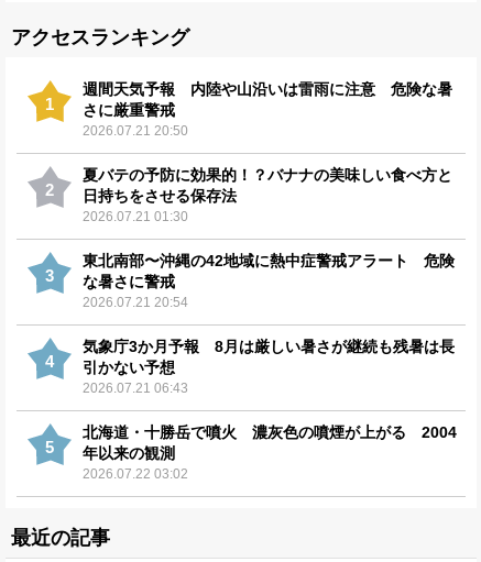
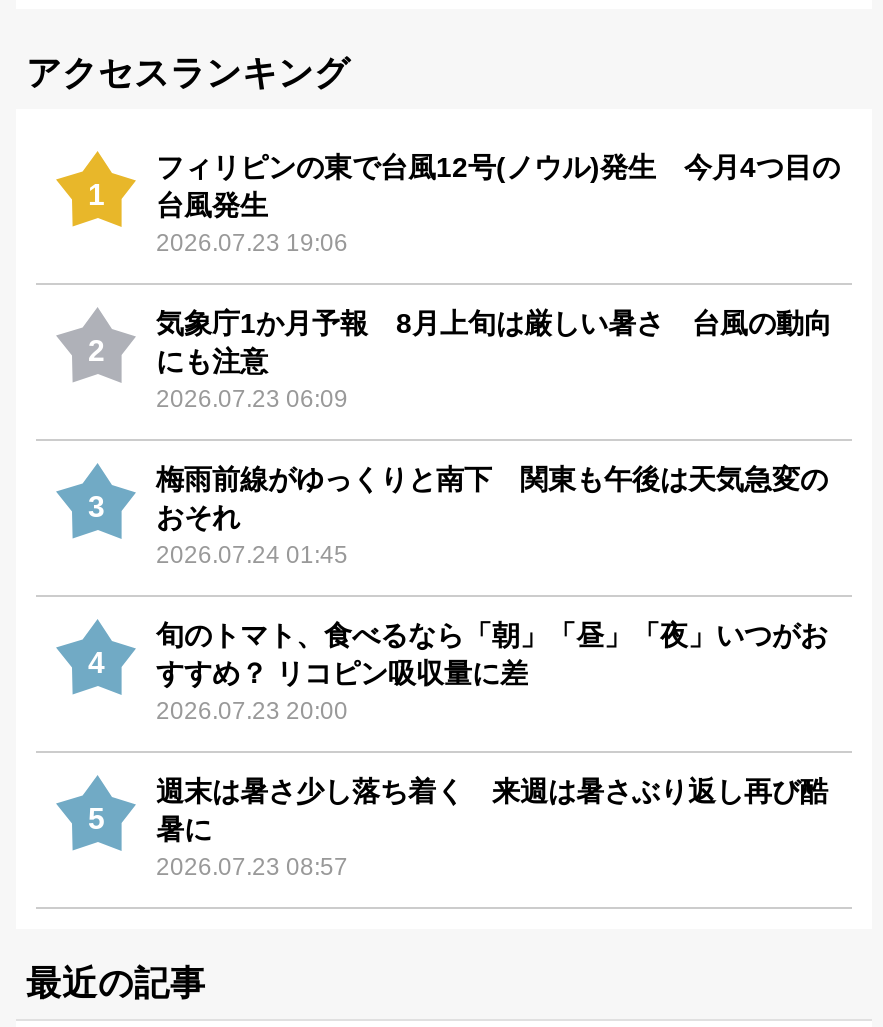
[83,80,452,138] 週間天気予報 内陸や山沿いは雷雨に注意 危険な暑 | さに厳重警戒 | 2026.07.21 20:50 -> [156,150,840,256] フィリピンの東で台風12号(ノウル)発生 今月4つ目の | 台風発生 | 2026.07.23 19:06
[83,166,452,224] 夏バテの予防に効果的！？バナナの美味しい食べ方と | 日持ちをさせる保存法 | 2026.07.21 01:30 -> [156,306,832,412] 気象庁1か月予報 8月上旬は厳しい暑さ 台風の動向 | にも注意 | 2026.07.23 06:09
[83,251,455,310] 東北南部〜沖縄の42地域に熱中症警戒アラート 危険 | な暑さに警戒 | 2026.07.21 20:54 -> [156,462,828,568] 梅雨前線がゆっくりと南下 関東も午後は天気急変の | おそれ | 2026.07.24 01:45
[83,337,455,395] 気象庁3か月予報 8月は厳しい暑さが継続も残暑は長 | 引かない予想 | 2026.07.21 06:43 -> [156,618,828,724] 旬のトマト、食べるなら「朝」「昼」「夜」いつがお | すすめ？ リコピン吸収量に差 | 2026.07.23 20:00
[83,423,457,481] 北海道・十勝岳で噴火 濃灰色の噴煙が上がる 2004 | 年以来の観測 | 2026.07.22 03:02 -> [156,774,828,880] 週末は暑さ少し落ち着く 来週は暑さぶり返し再び酷 | 暑に | 2026.07.23 08:57

